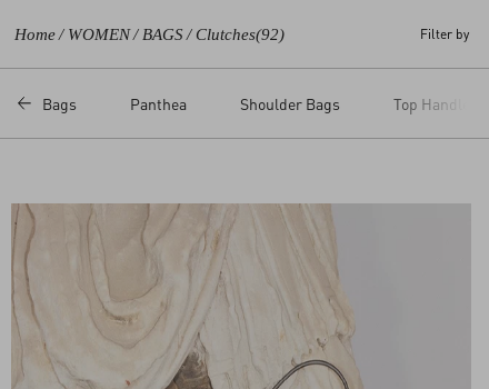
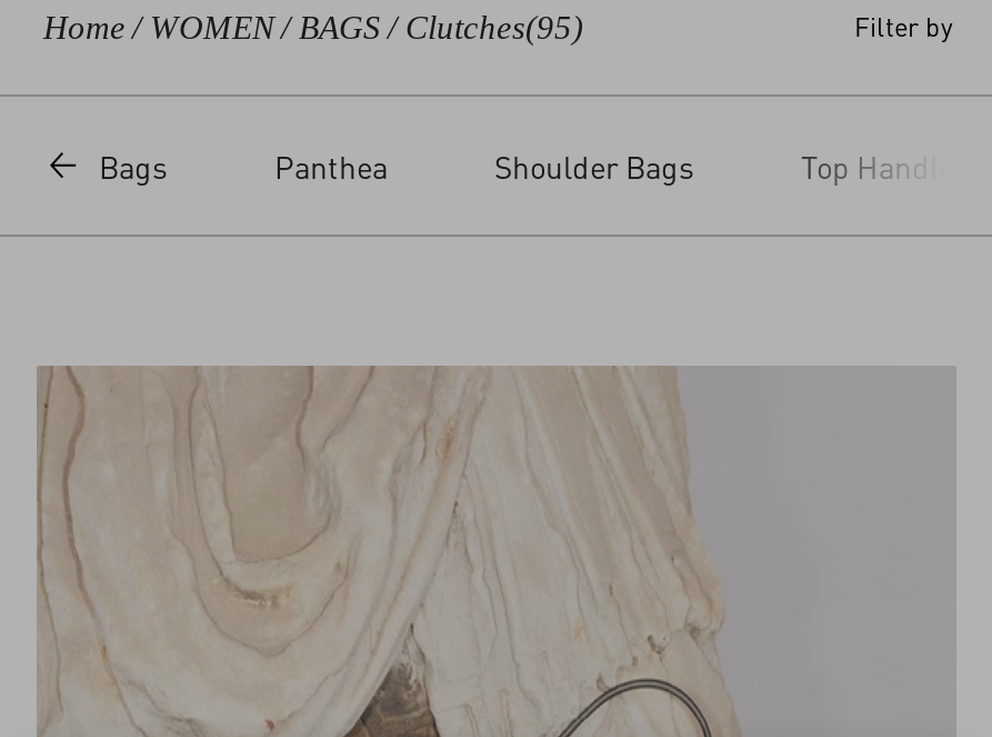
[14,26,285,43] Home / WOMEN / BAGS / Clutches(92) -> [43,10,583,46] Home / WOMEN / BAGS / Clutches(95)

